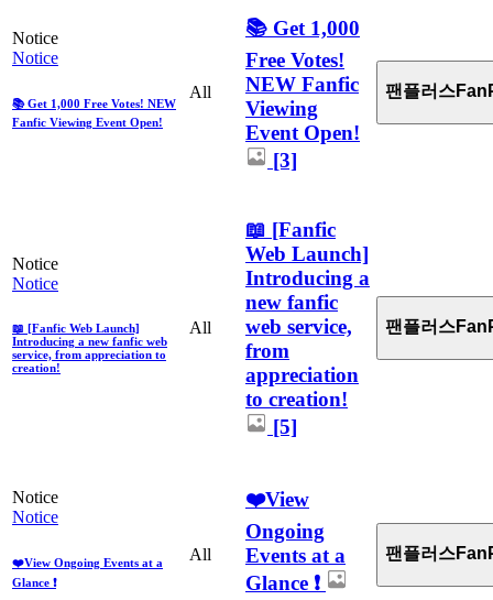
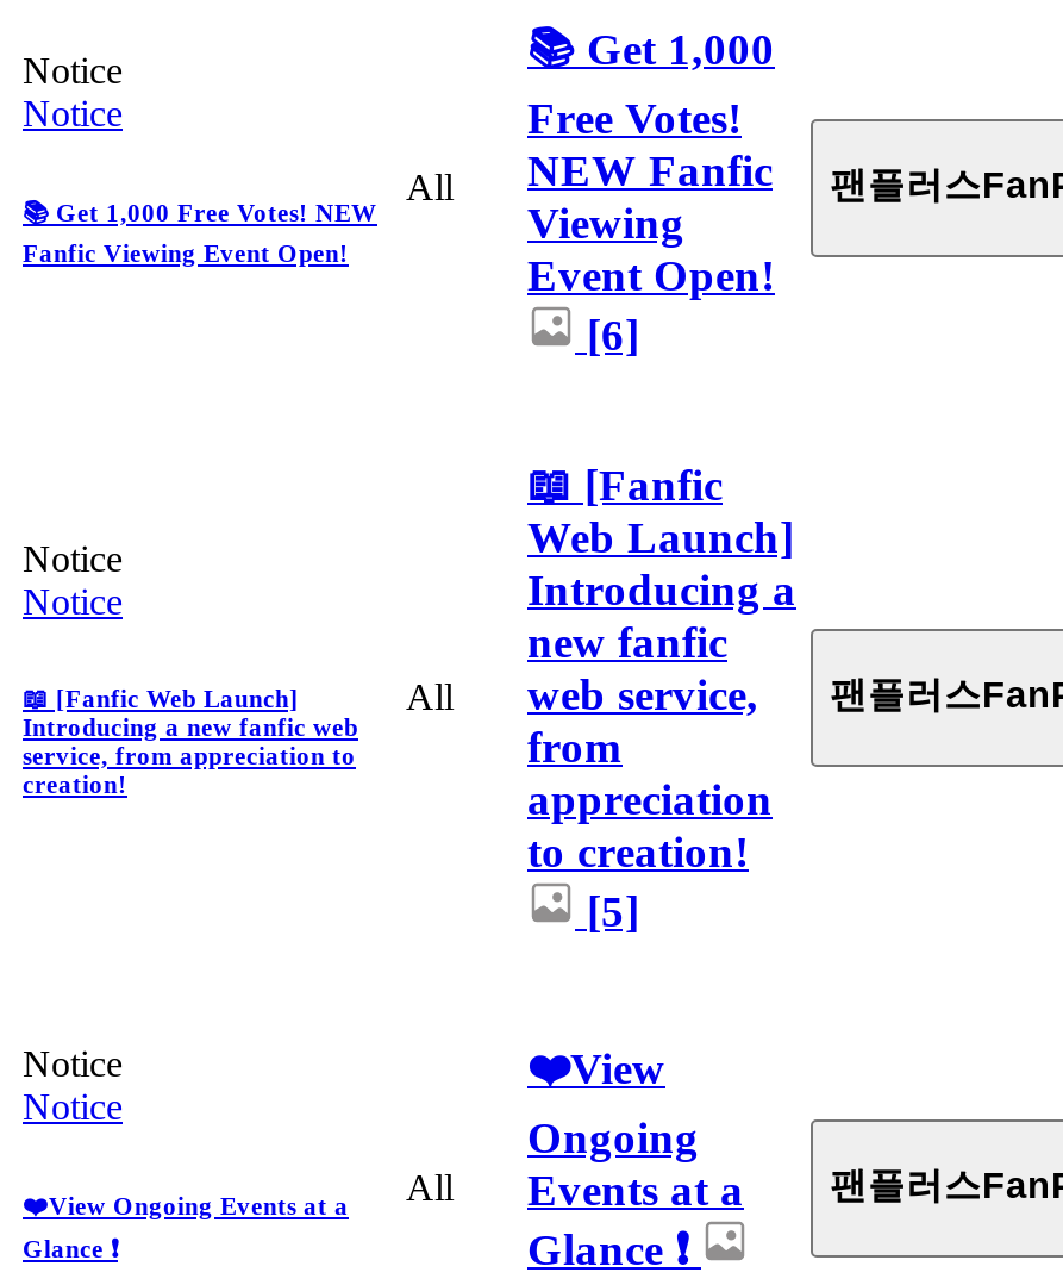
[273,148,297,171] [3] -> [587,309,639,359] [6]

